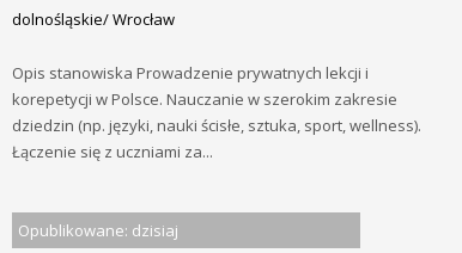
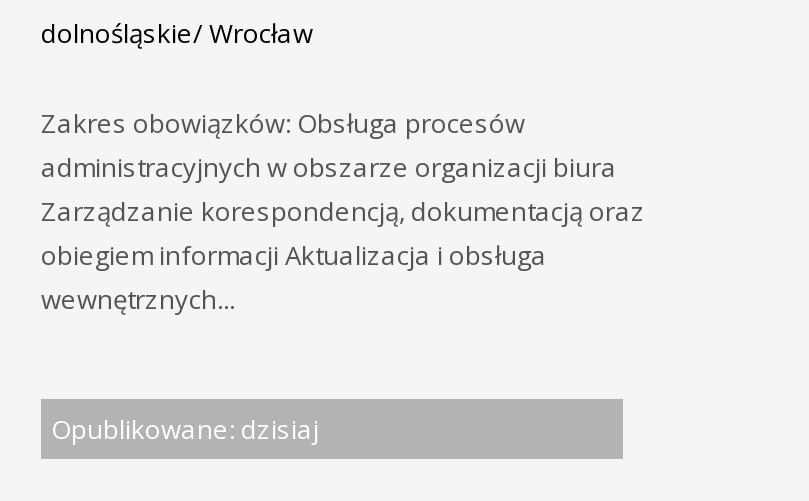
[12,62,421,163] Opis stanowiska Prowadzenie prywatnych lekcji i | korepetycji w Polsce. Nauczanie w szerokim zakresie | dziedzin (np. języki, nauki ścisłe, sztuka, sport, wellness). | Łączenie się z uczniami za... -> [41,105,645,317] Zakres obowiązków: Obsługa procesów | administracyjnych w obszarze organizacji biura | Zarządzanie korespondencją, dokumentacją oraz | obiegiem informacji Aktualizacja i obsługa | wewnętrznych...

